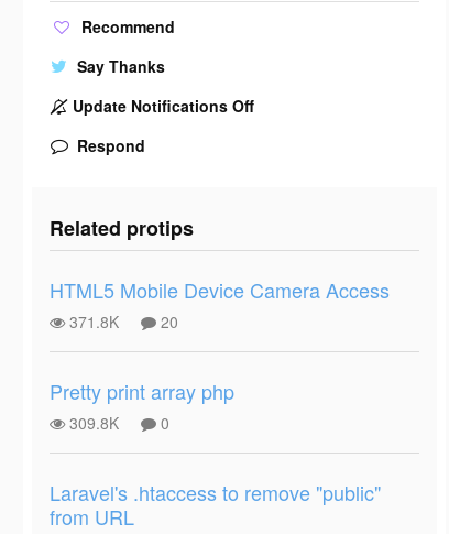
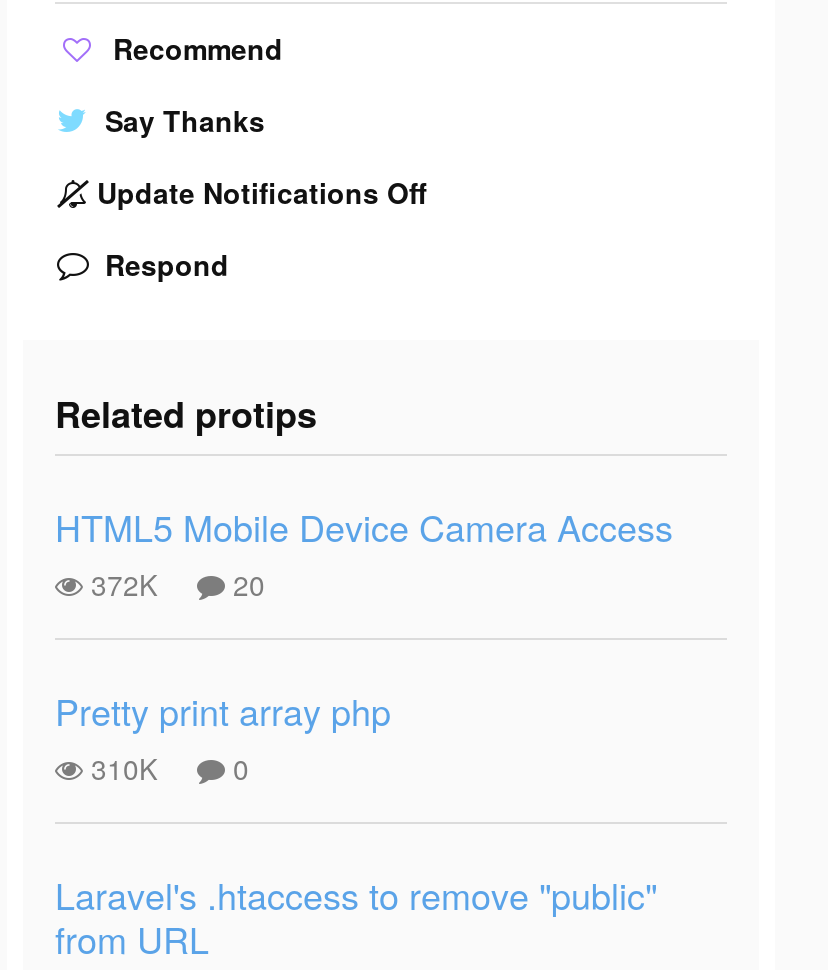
[65,310,178,332] 371.8K 20 -> [83,563,265,603] 372K 20
[65,411,169,433] 309.8K 0 -> [83,747,249,787] 310K 0

